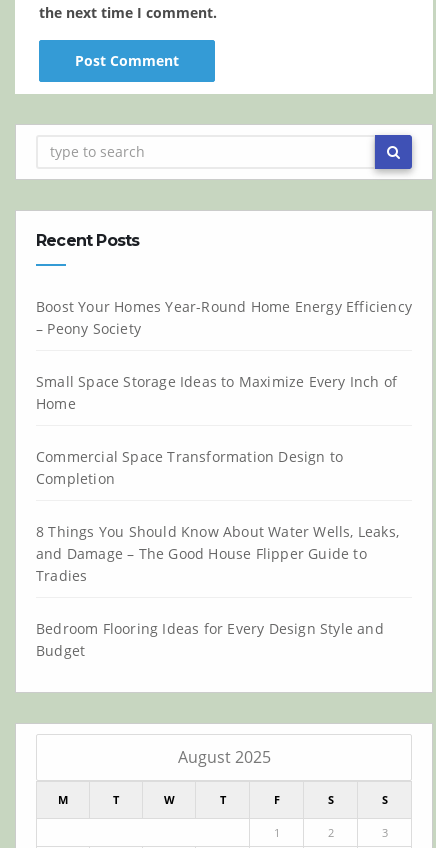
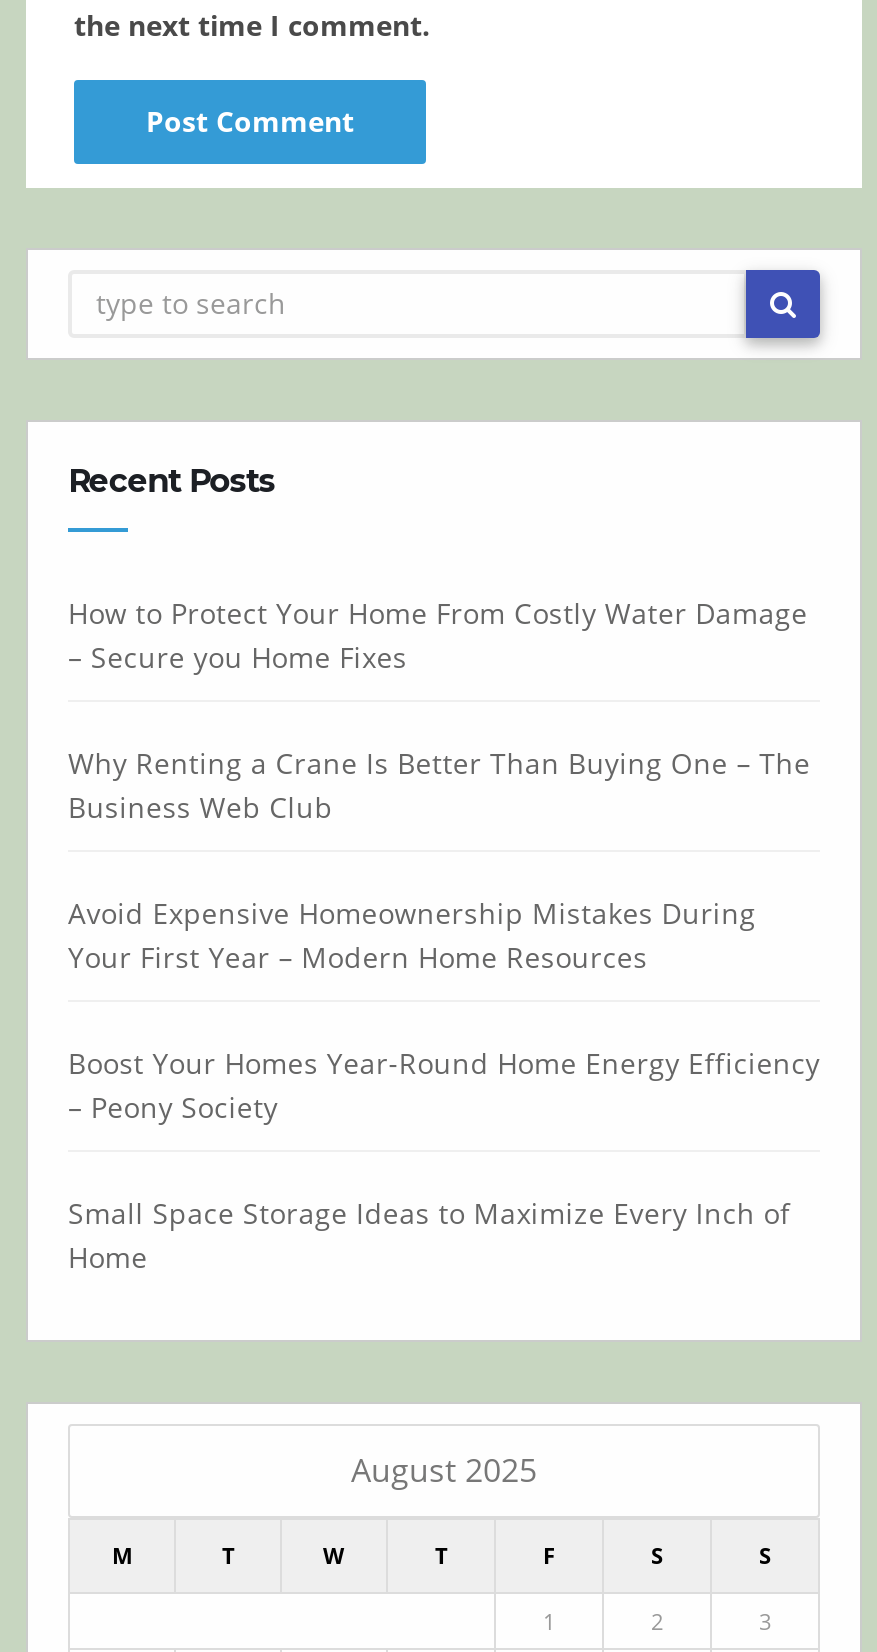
none -> [68,593,810,975] How to Protect Your Home From Costly Water Damage | – Secure you Home Fixes | Why Renting a Crane Is Better Than Buying One – The | Business Web Club | Avoid Expensive Homeownership Mistakes During | Your First Year – Modern Home Resources
moved [36,297,412,413] -> [68,1043,820,1275]: Boost Your Homes Year-Round Home Energy Efficiency | – Peony Society | Small Space Storage Ideas to Maximize Every Inch of | Home
[36,447,399,660] Commercial Space Transformation Design to | Completion | 8 Things You Should Know About Water Wells, Leaks, | and Damage – The Good House Flipper Guide to | Tradies | Bedroom Flooring Ideas for Every Design Style and | Budget -> none

